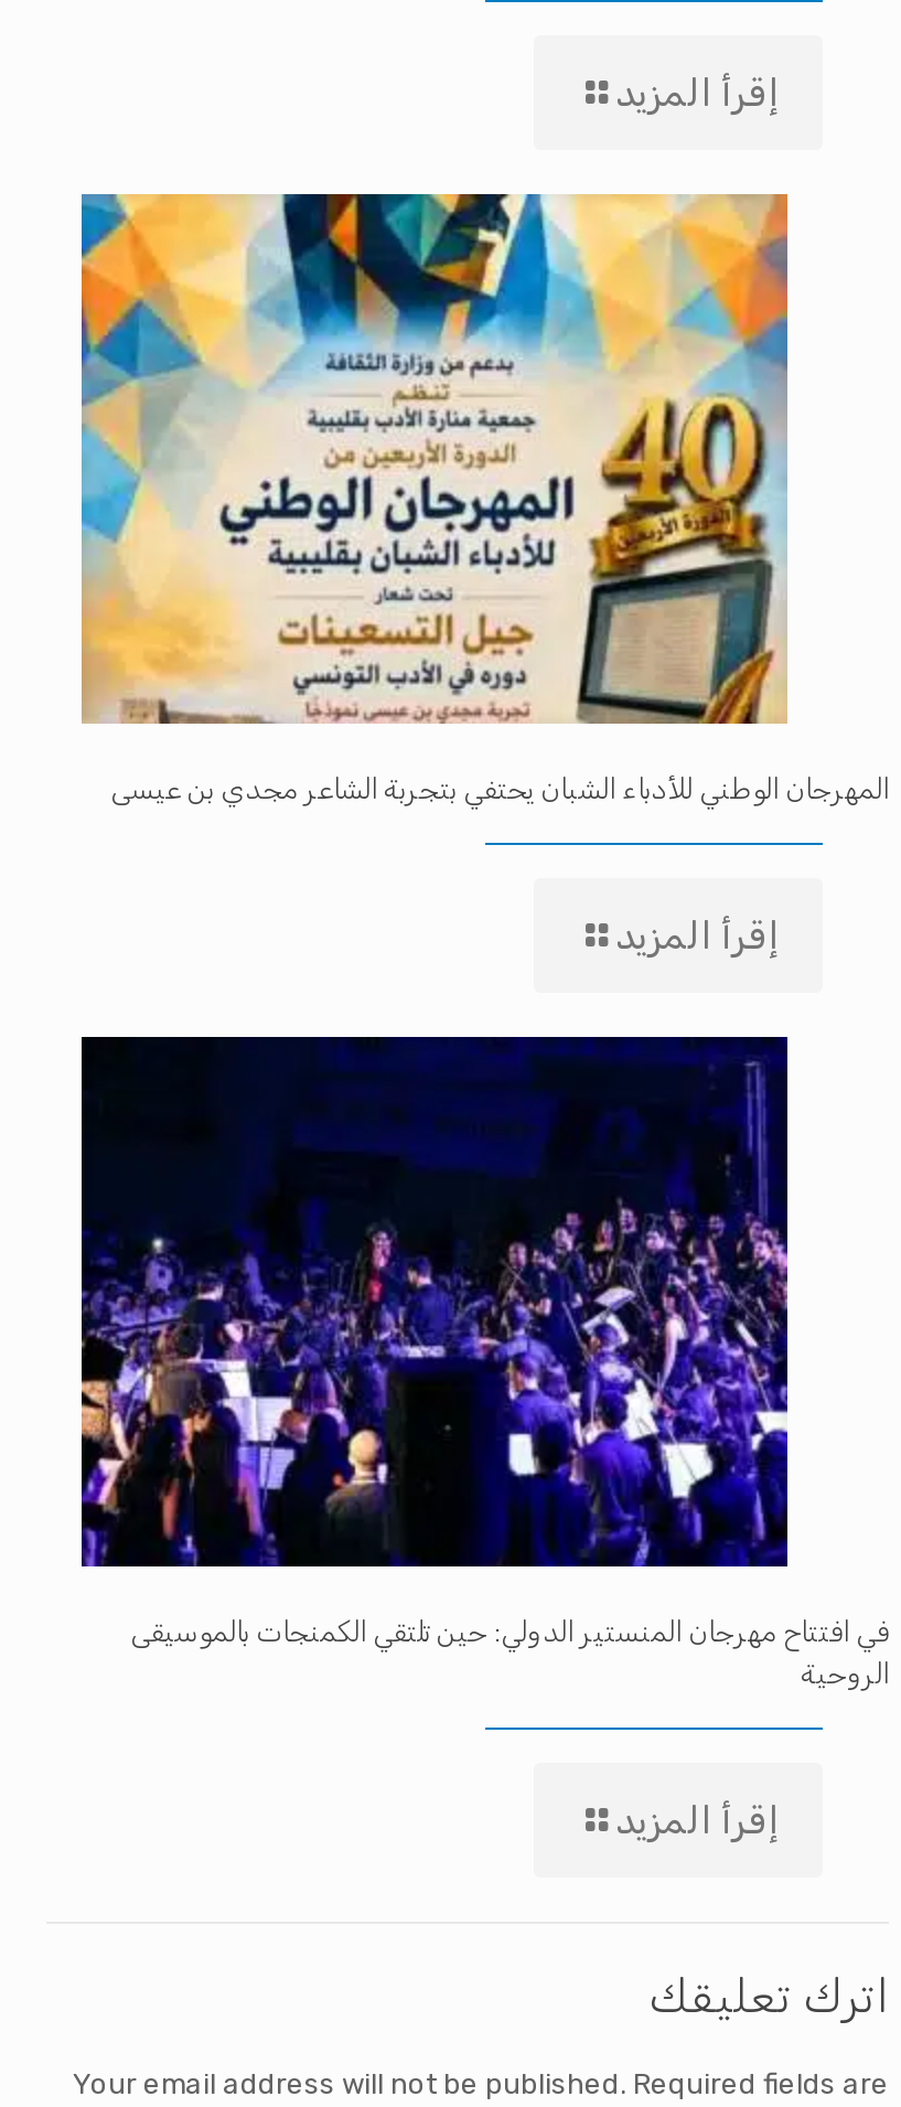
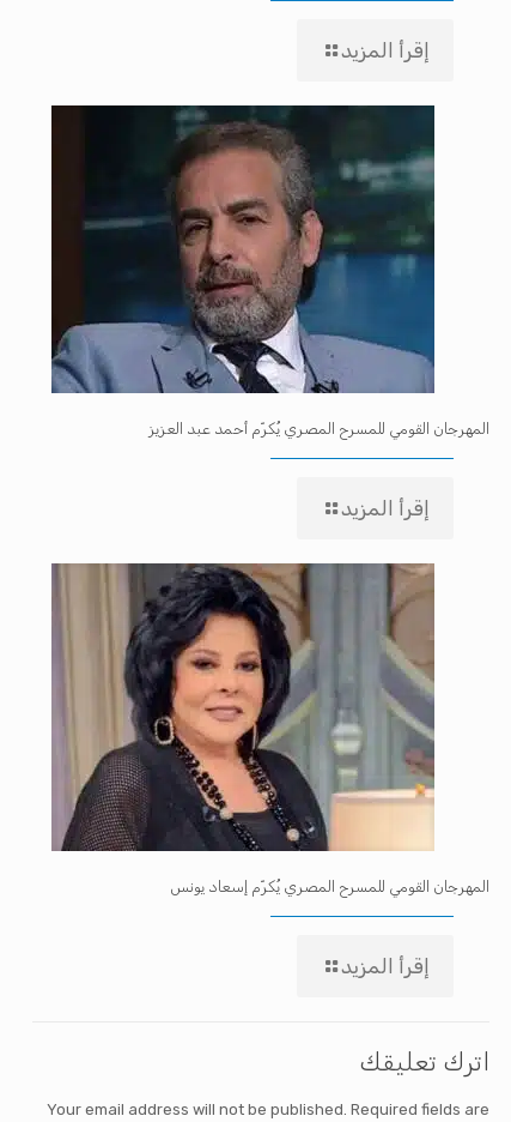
[79,192,889,806] [image] | المهرجان الوطني للأدباء الشبان يحتفي بتجربة الشاعر مجدي بن عيسى -> [50,104,489,438] [image] | المهرجان القومي للمسرح المصري يُكرّم أحمد عبد العزيز
[79,1035,889,1690] [image] | في افتتاح مهرجان المنستير الدولي: حين تلتقي الكمنجات بالموسيقى | الروحية -> [50,562,489,896] [image] | المهرجان القومي للمسرح المصري يُكرّم إسعاد يونس

